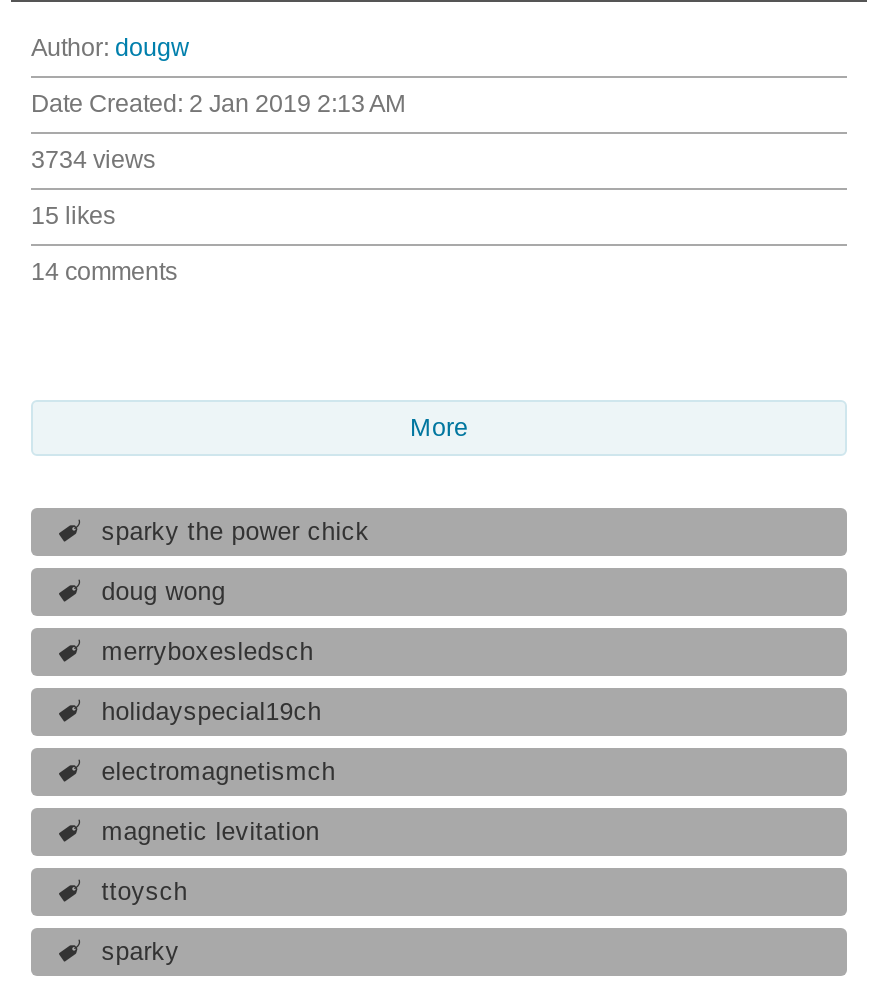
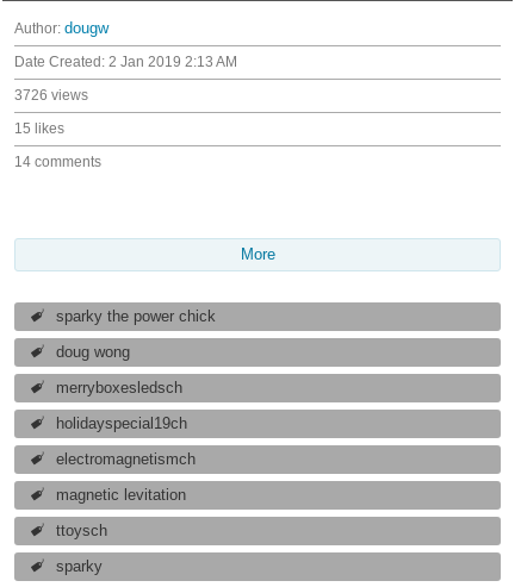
[31,146,155,174] 3734 views -> [14,87,88,104] 3726 views

